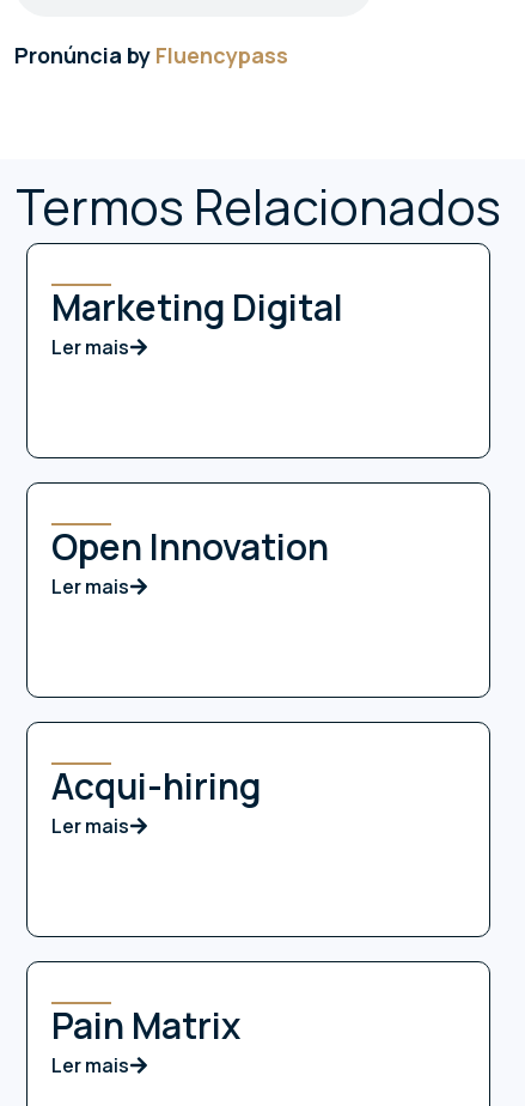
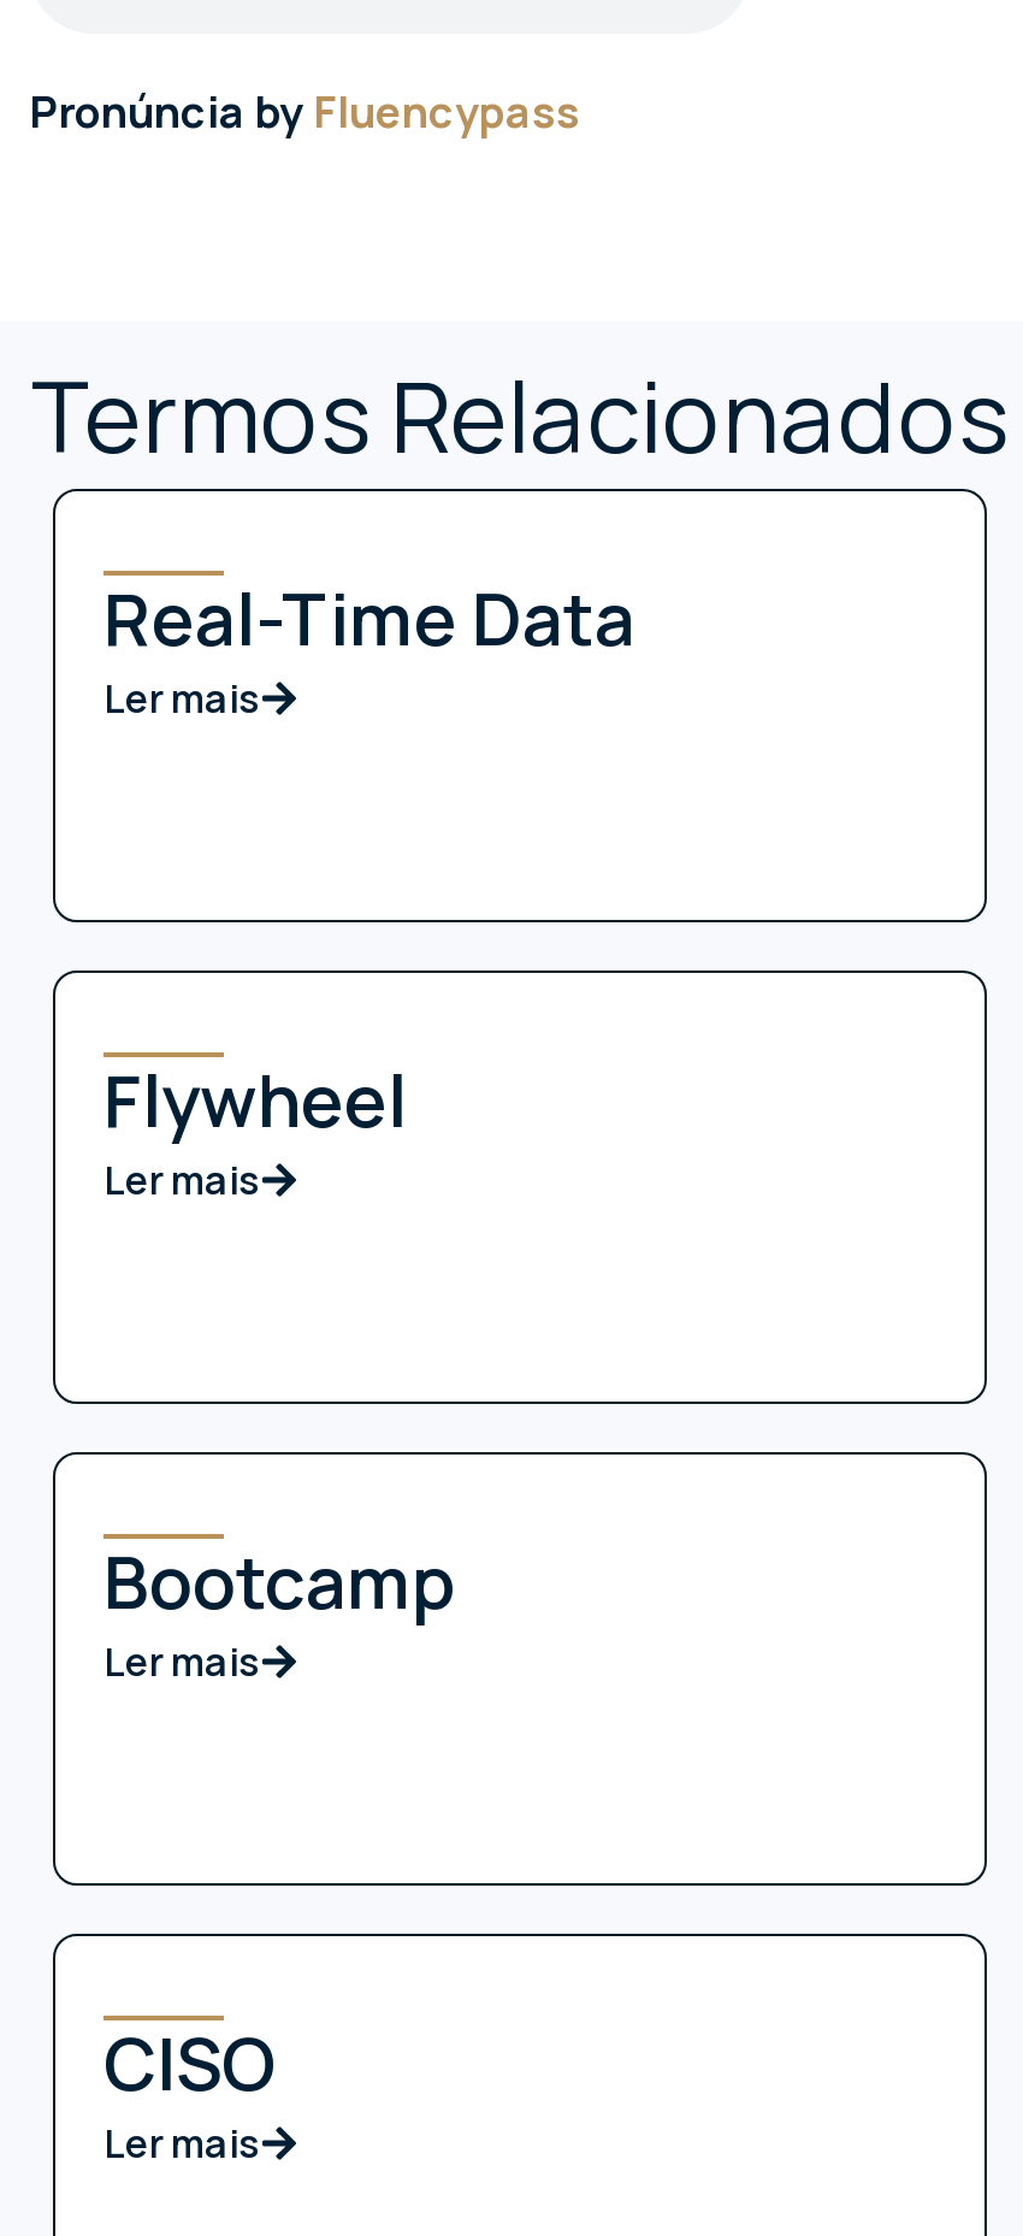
[51,283,343,332] Marketing Digital -> [104,570,635,668] Real-Time Data
[51,522,329,572] Open Innovation -> [104,1051,407,1150] Flywheel
[51,762,261,811] Acqui-hiring -> [104,1533,455,1632] Bootcamp
[51,1001,240,1050] Pain Matrix -> [104,2014,274,2113] CISO

